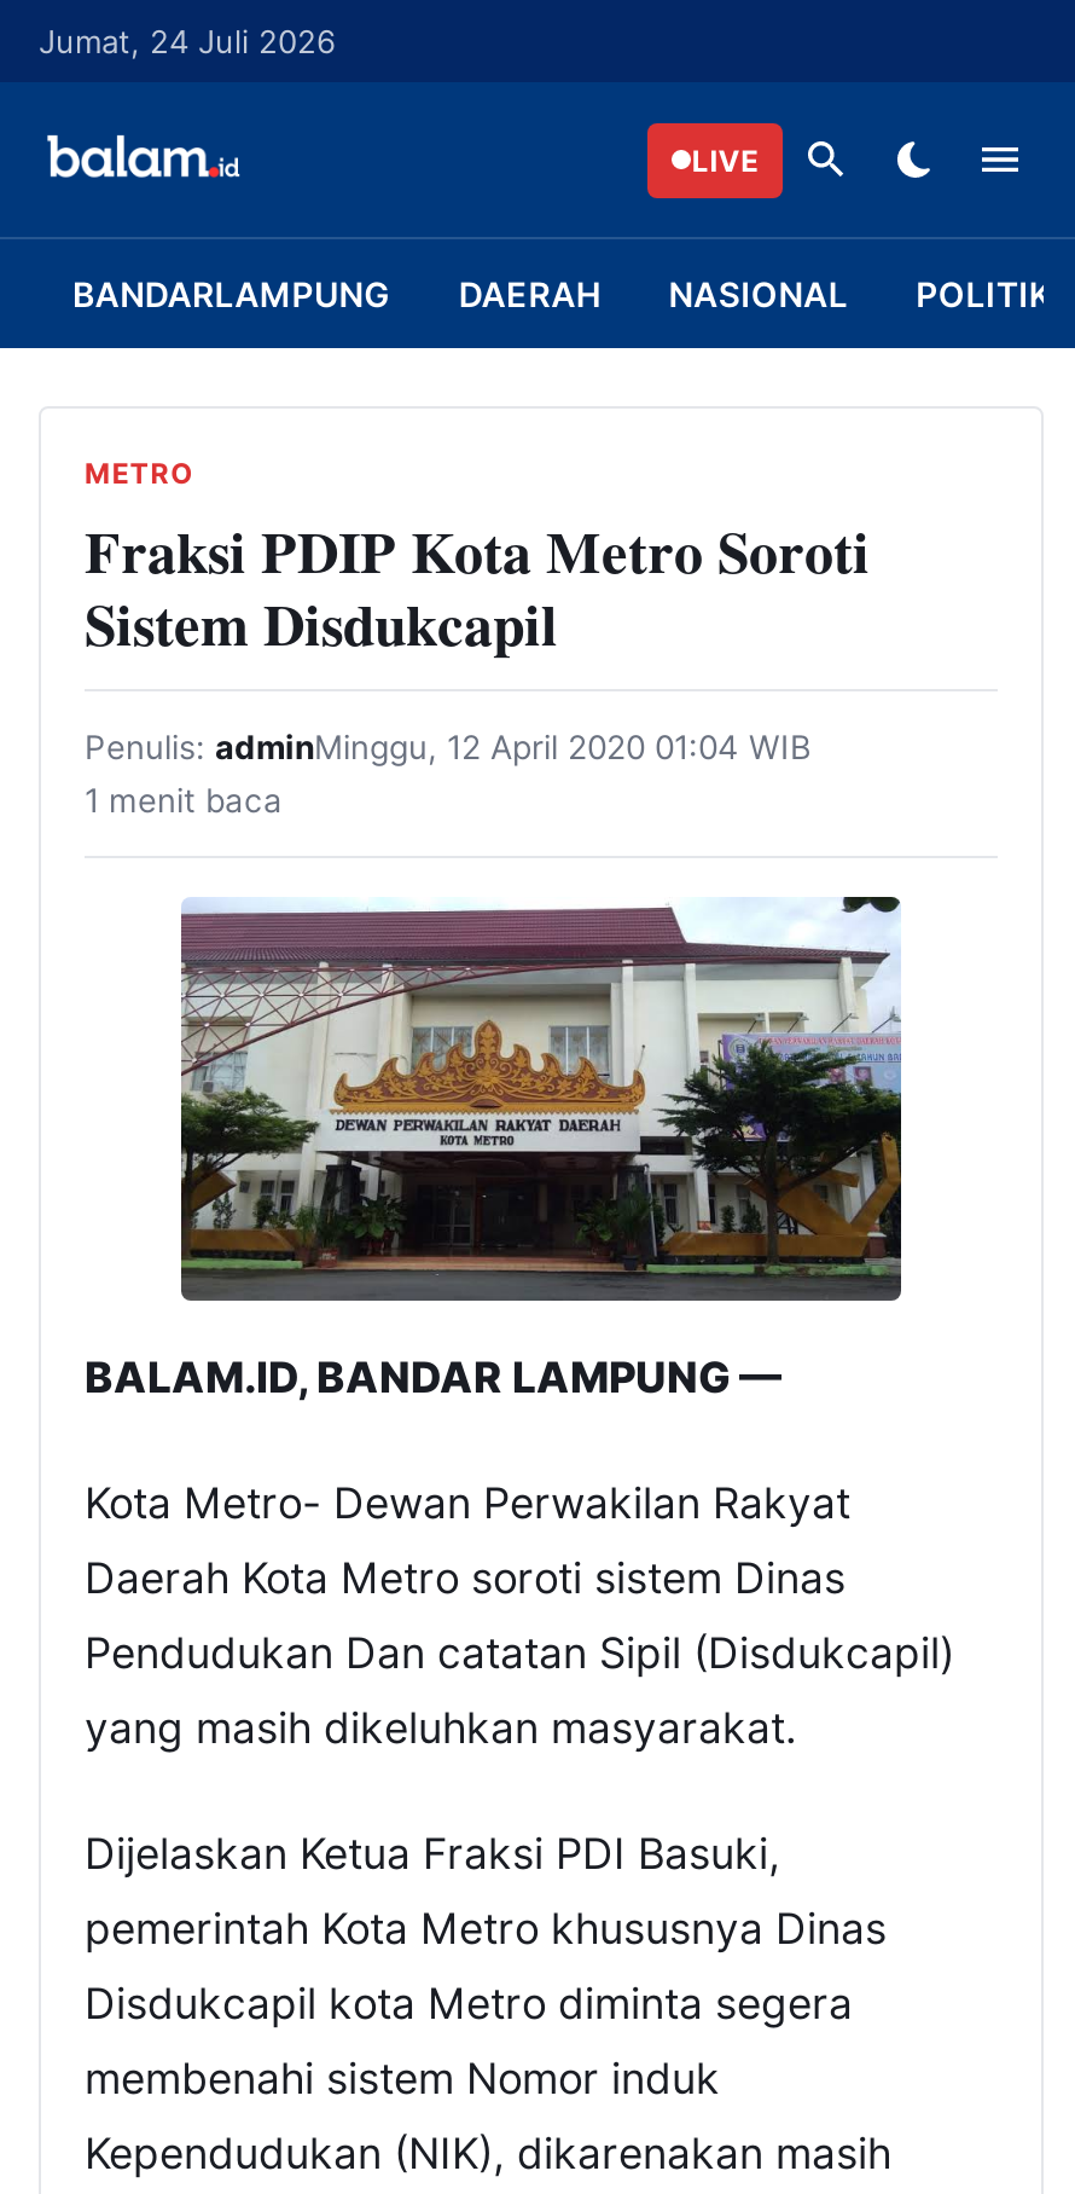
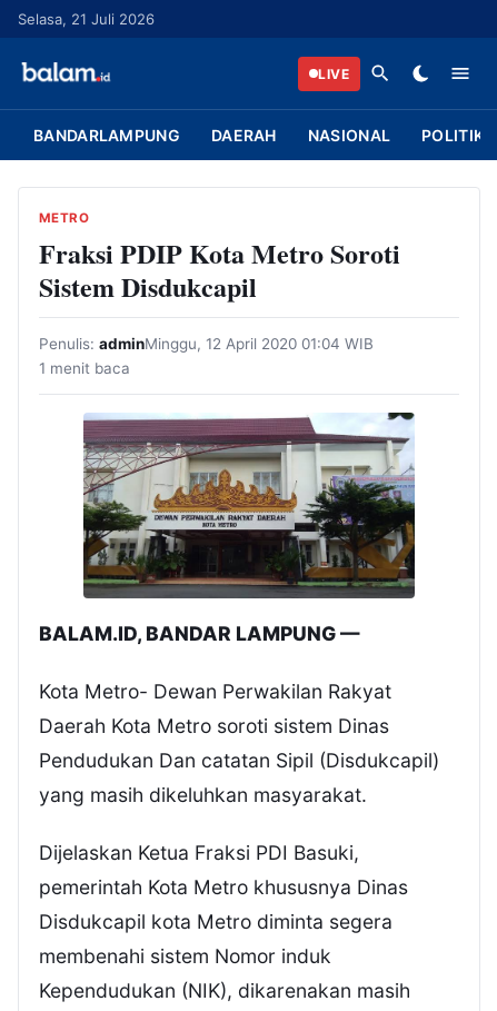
[39,21,336,59] Jumat, 24 Juli 2026 -> [18,9,155,27] Selasa, 21 Juli 2026

